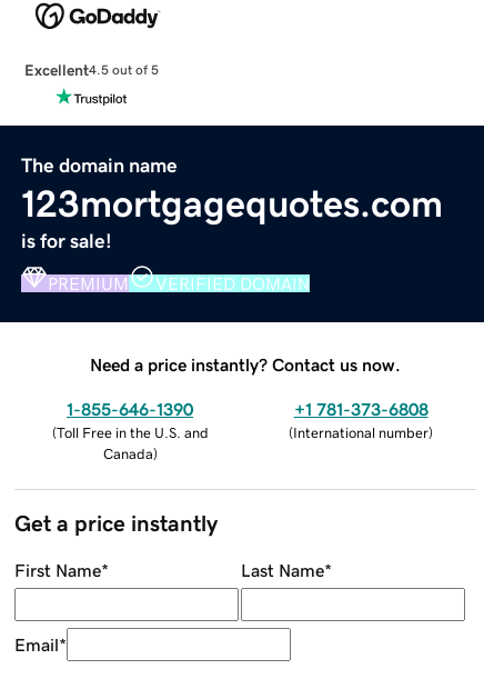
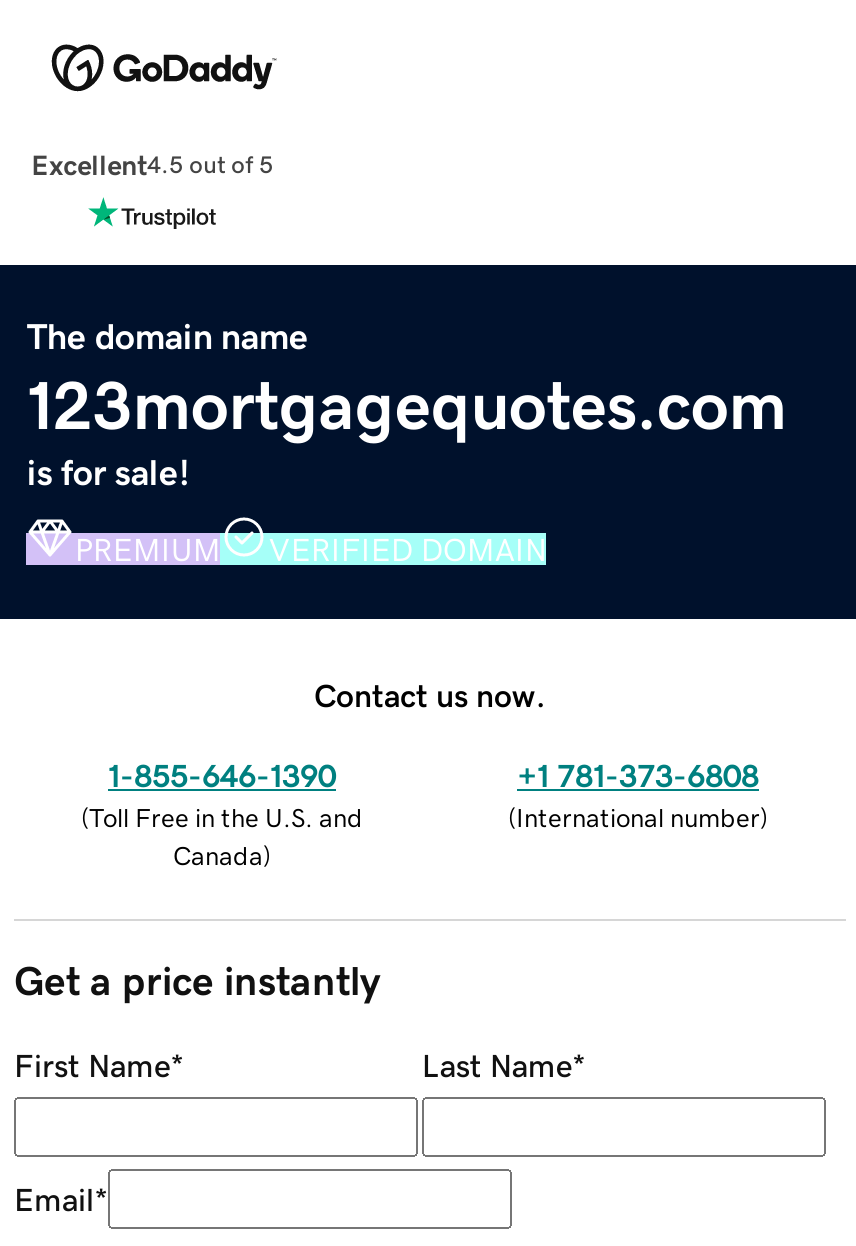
[90,355,401,373] Need a price instantly? Contact us now. -> [314,678,546,710] Contact us now.

